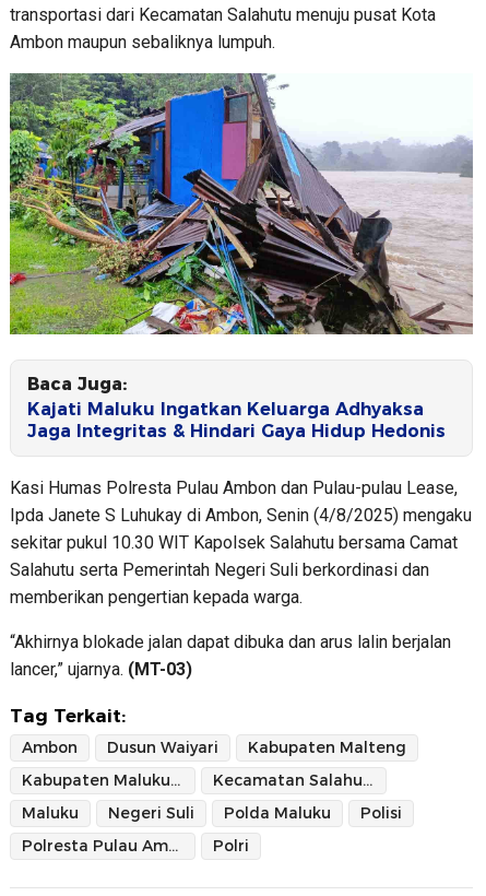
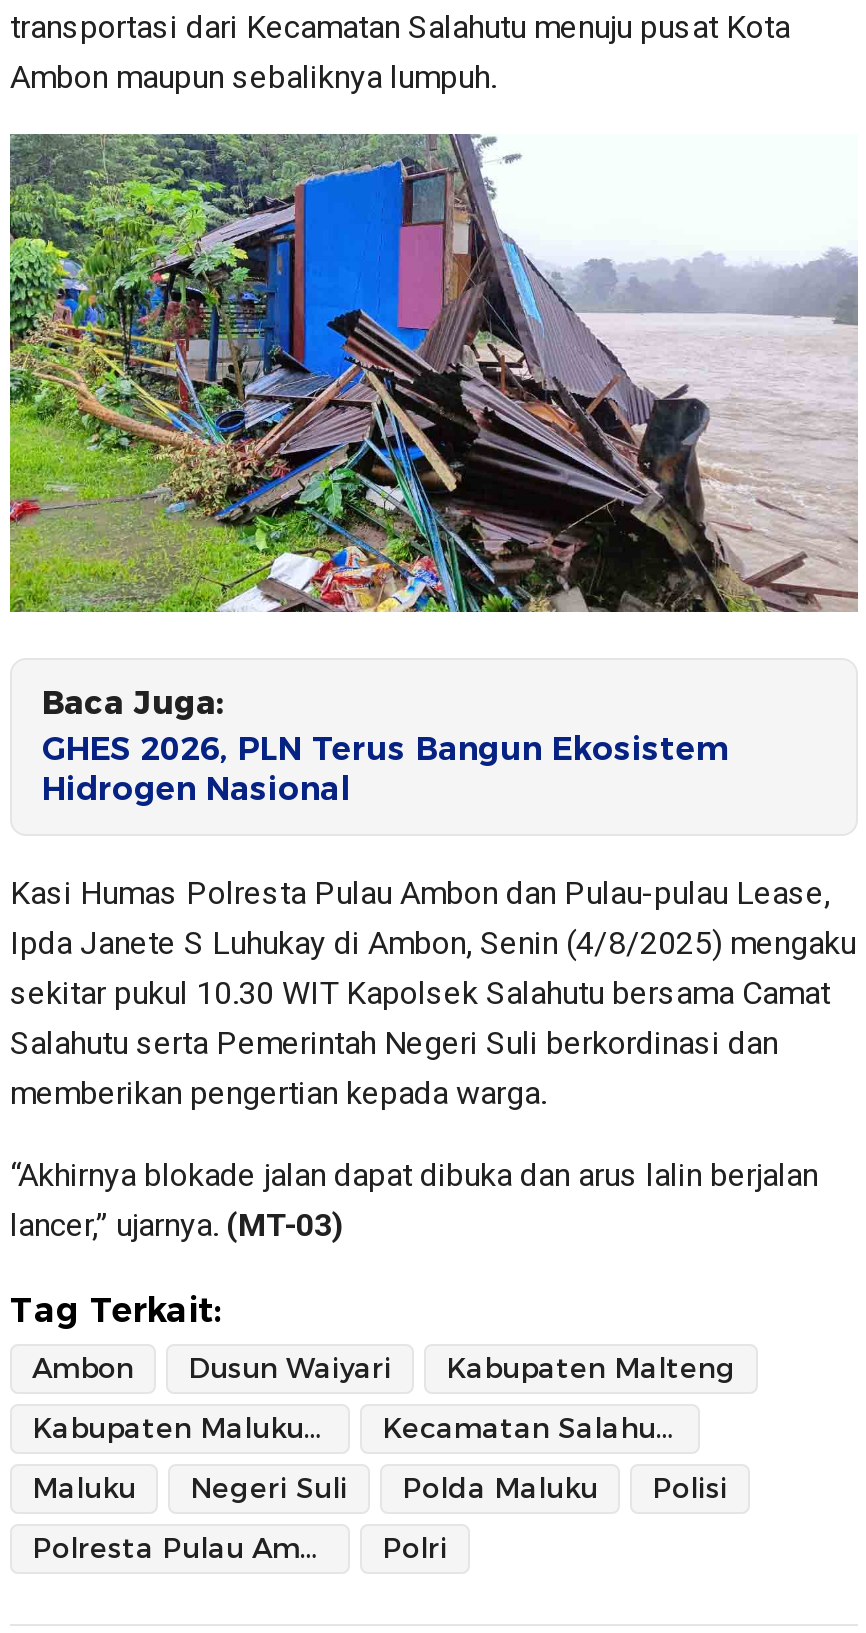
[27,399,446,441] Kajati Maluku Ingatkan Keluarga Adhyaksa | Jaga Integritas & Hindari Gaya Hidup Hedonis -> [42,730,728,808] GHES 2026, PLN Terus Bangun Ekosistem | Hidrogen Nasional

